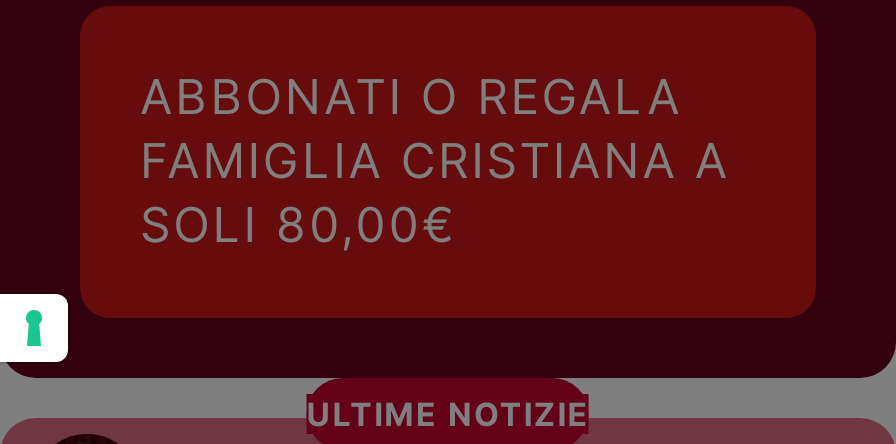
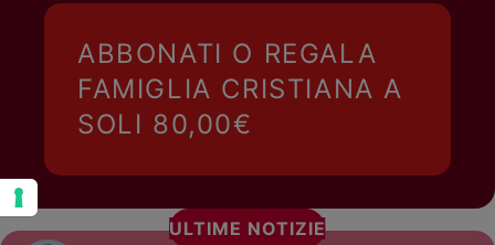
[6,292,70,392] [image] -> [3,162,39,217] [image]

